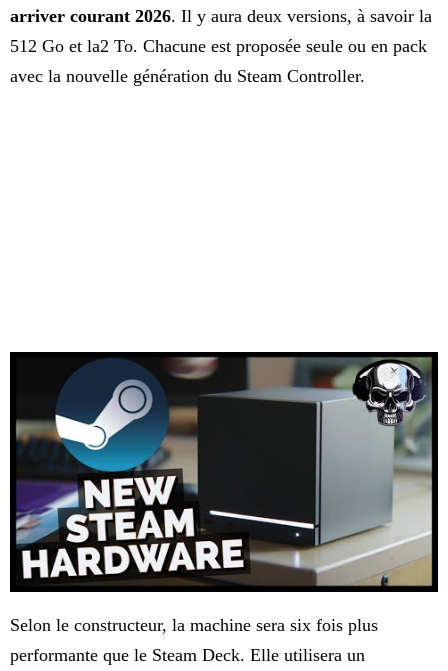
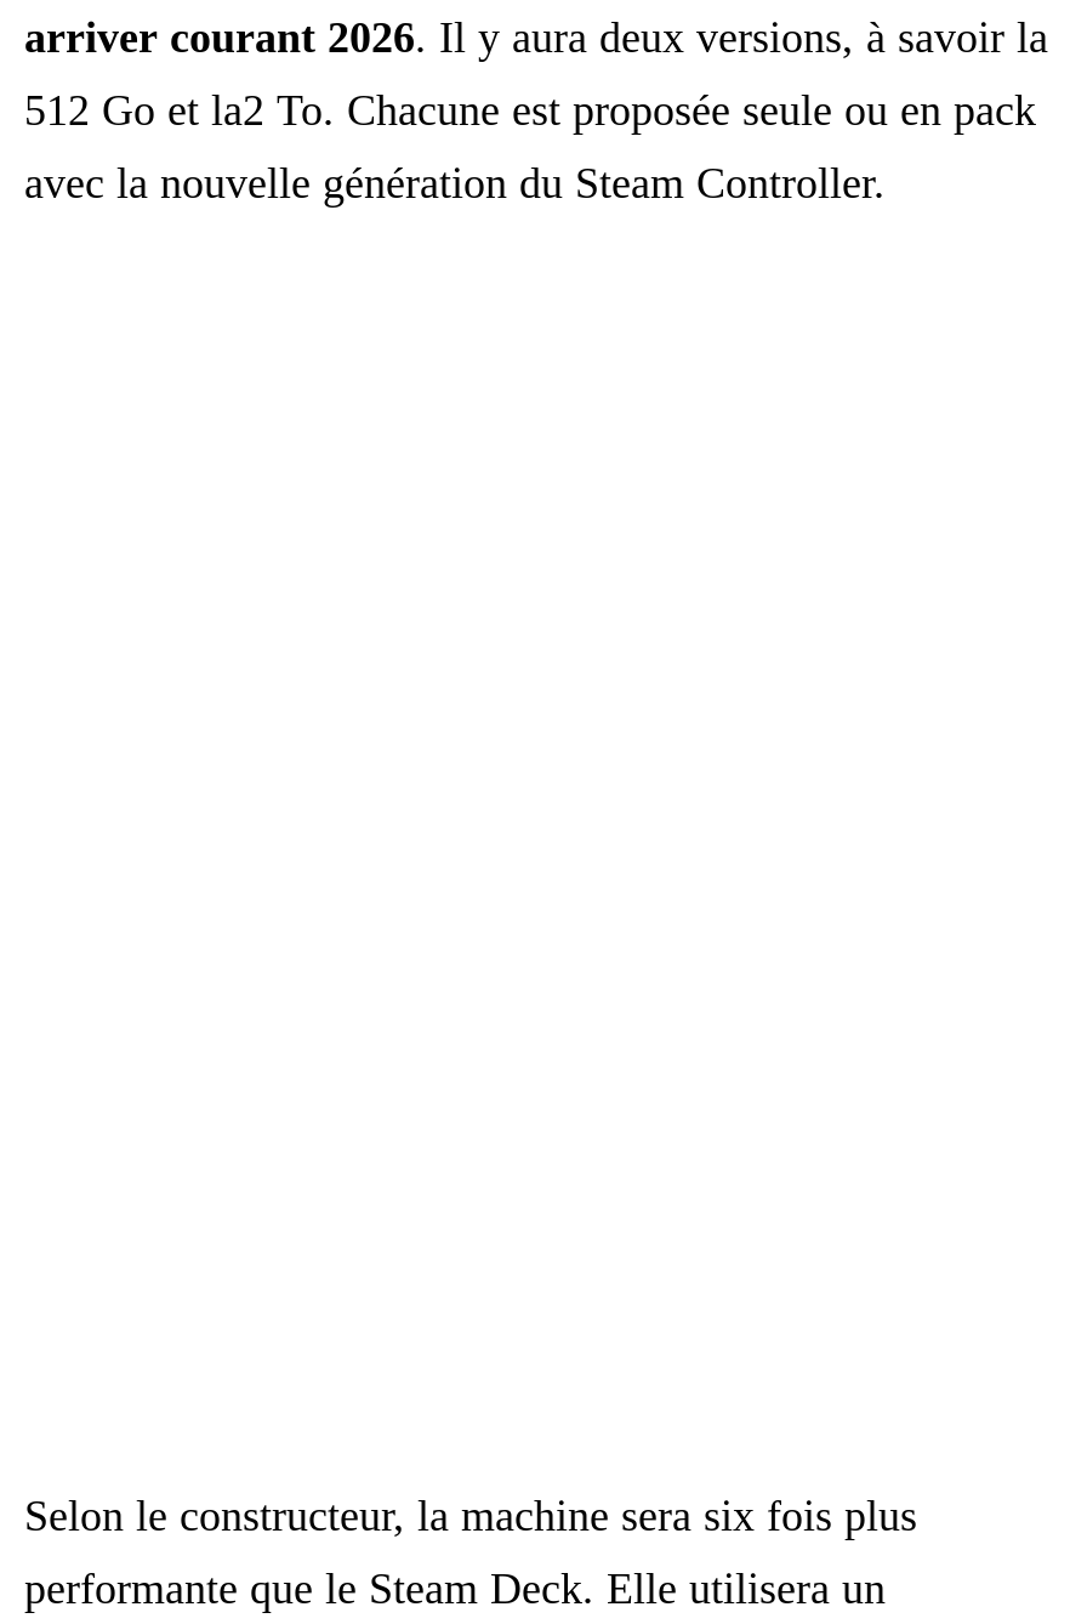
[9,351,439,593] [image] -> none

